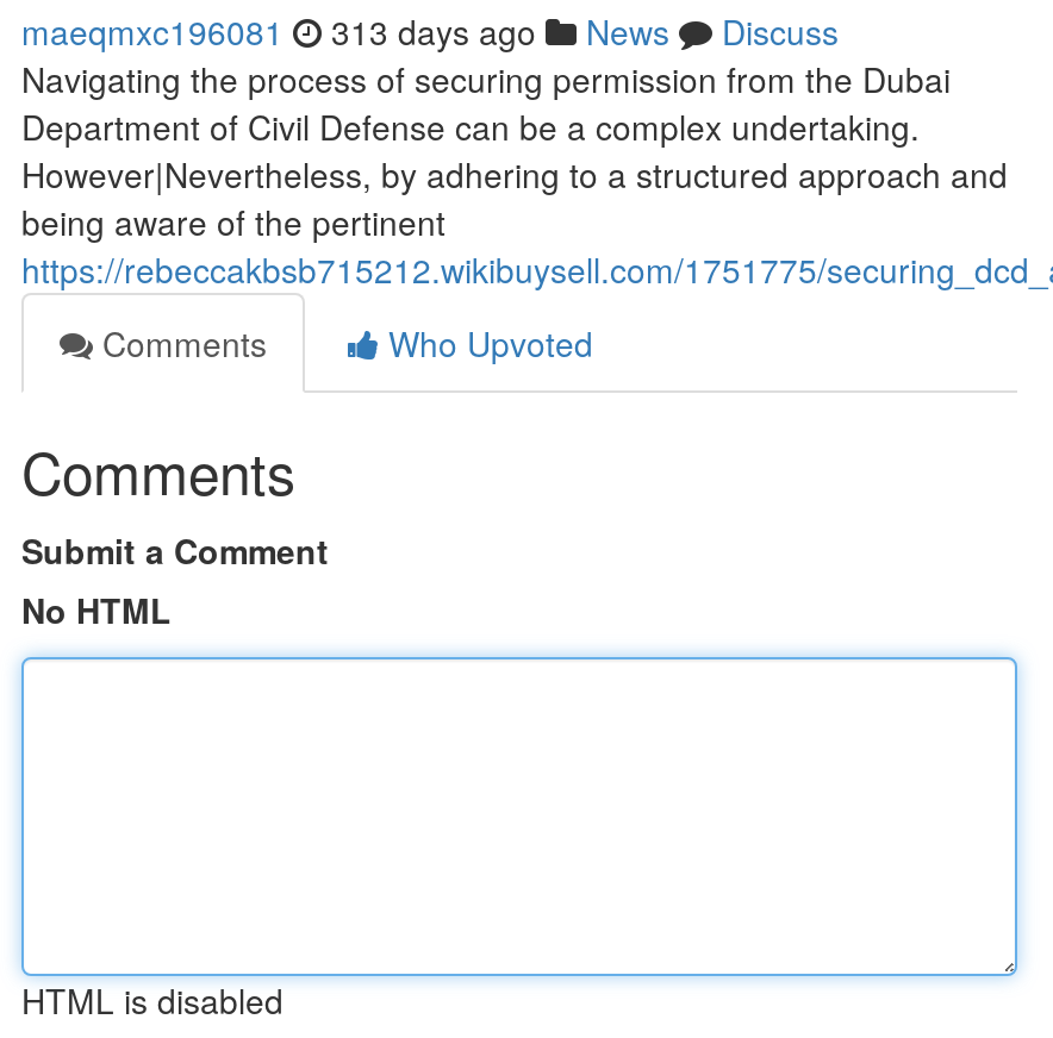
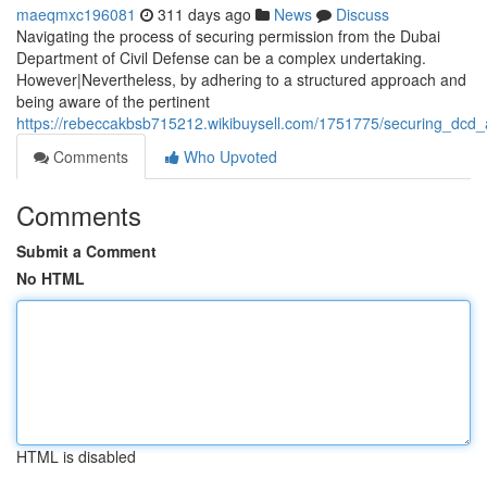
[21,7,839,55] maeqmxc196081 313 days ago News Discuss -> [16,3,389,25] maeqmxc196081 311 days ago News Discuss

